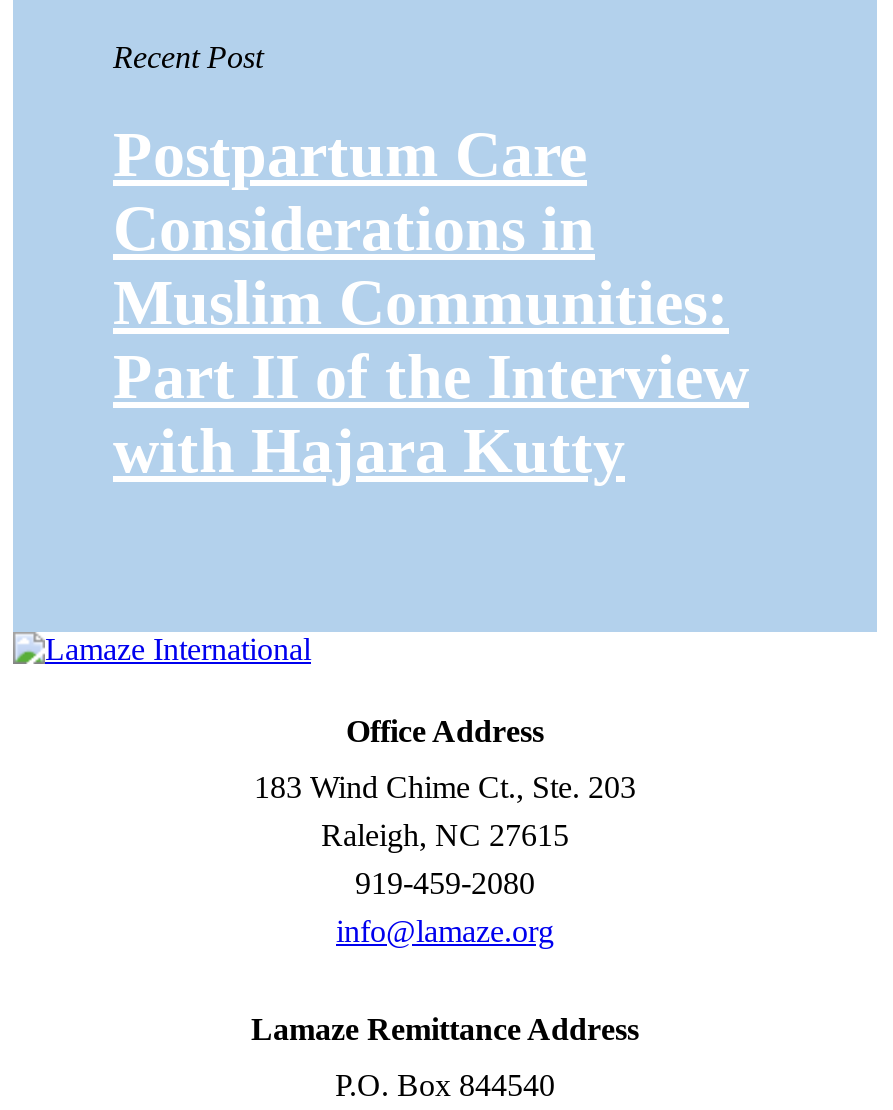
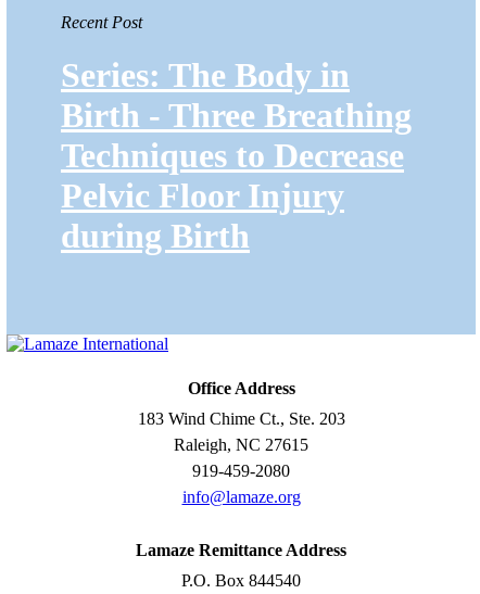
[113,118,749,486] Postpartum Care | Considerations in | Muslim Communities: | Part II of the Interview | with Hajara Kutty -> [61,55,412,255] Series: The Body in | Birth - Three Breathing | Techniques to Decrease | Pelvic Floor Injury | during Birth

